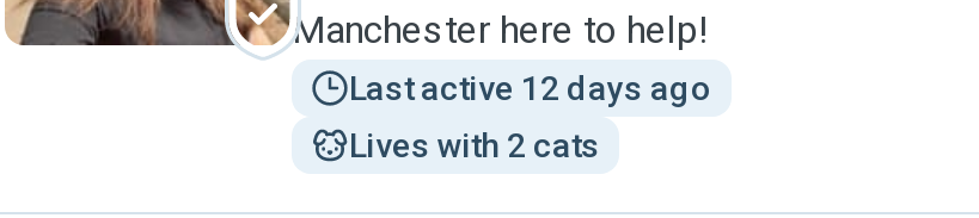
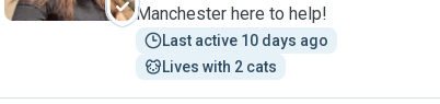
[349,69,712,107] Last active 12 days ago -> [162,32,328,49] Last active 10 days ago

